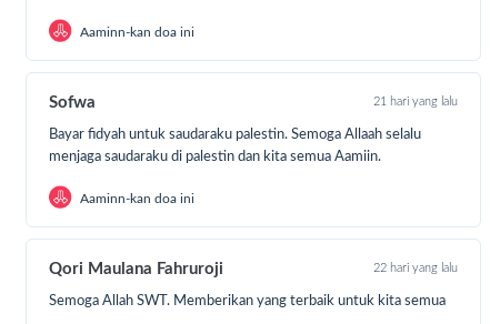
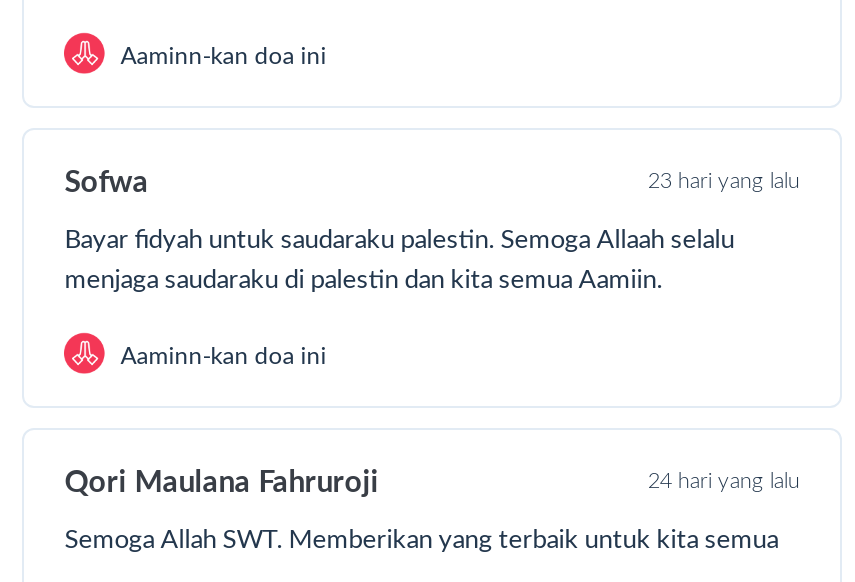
[373,95,458,108] 21 hari yang lalu -> [648,170,800,192] 23 hari yang lalu
[373,262,458,274] 22 hari yang lalu -> [648,470,800,492] 24 hari yang lalu

